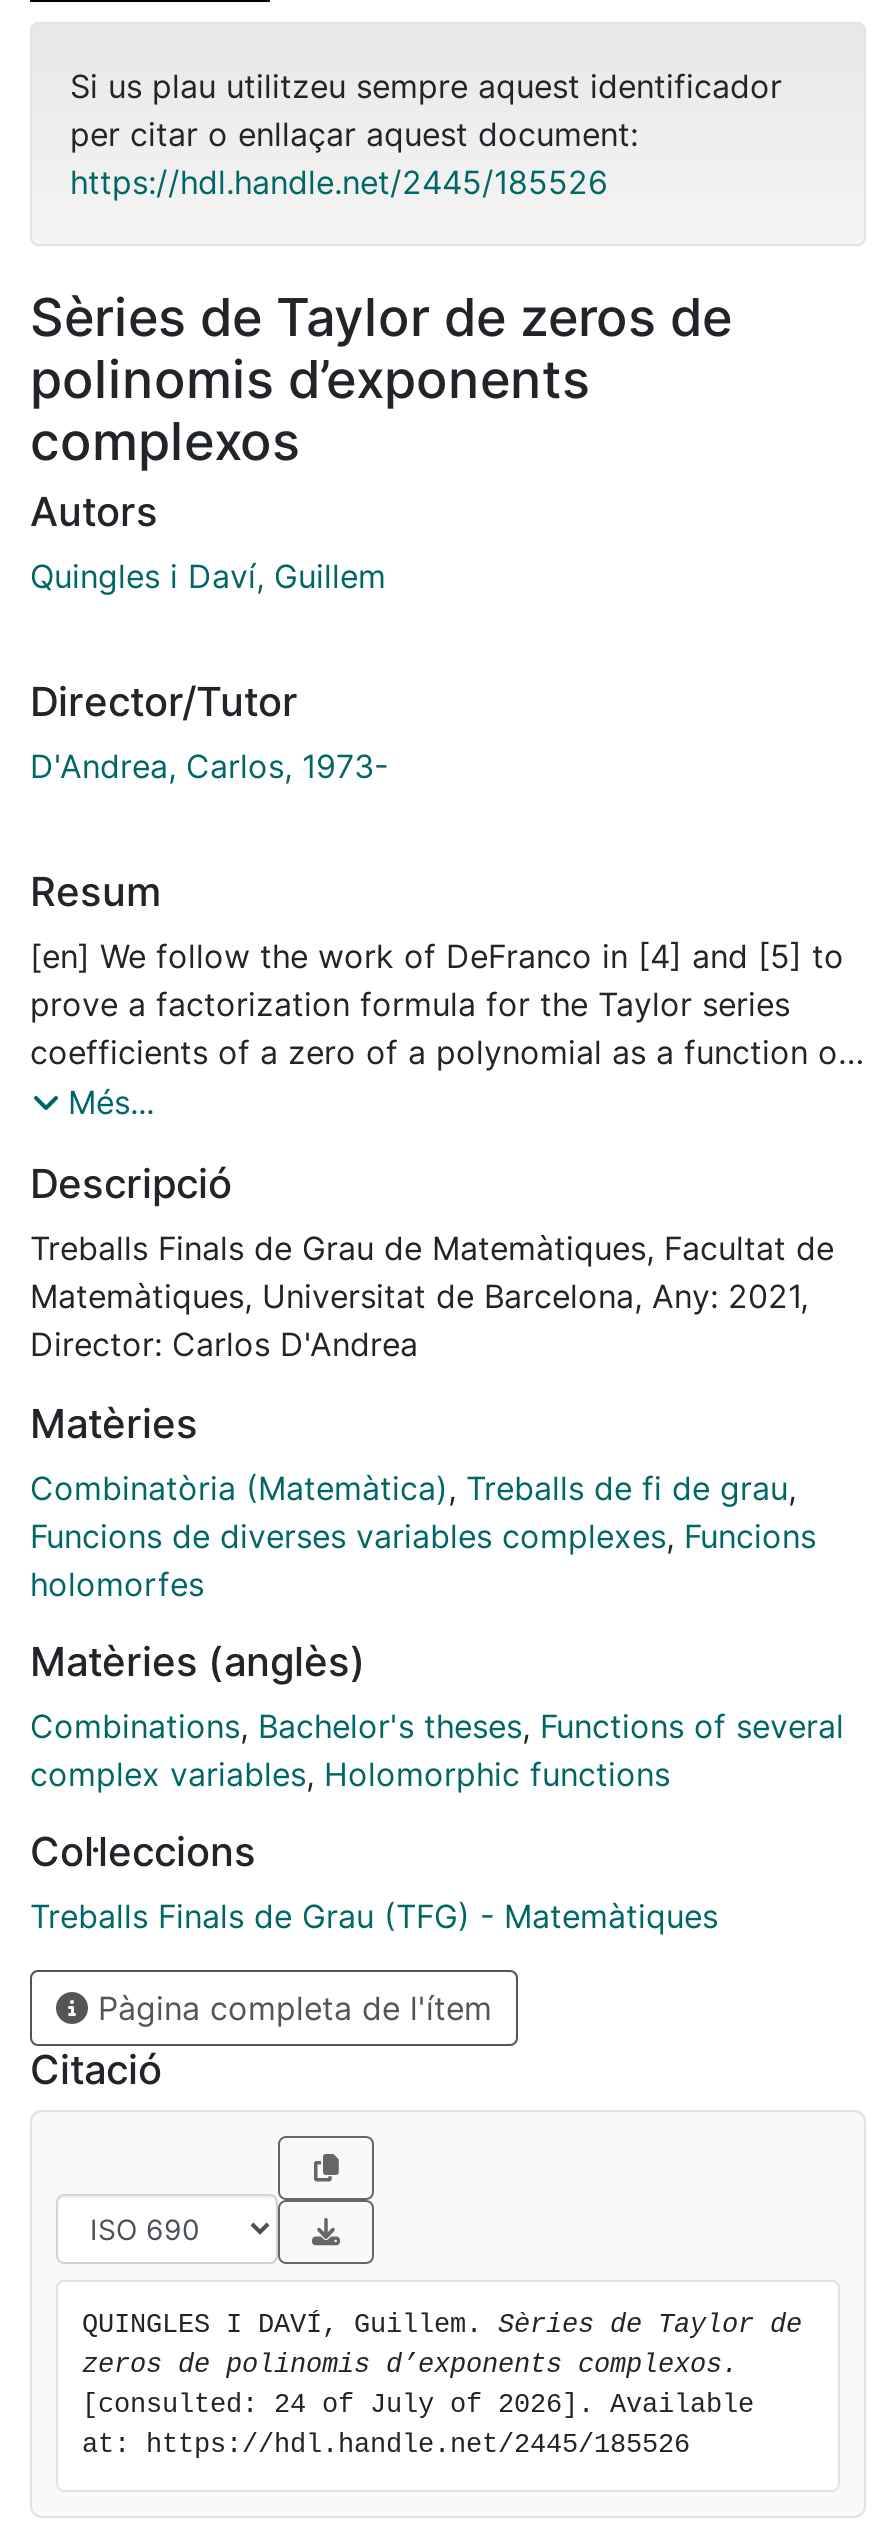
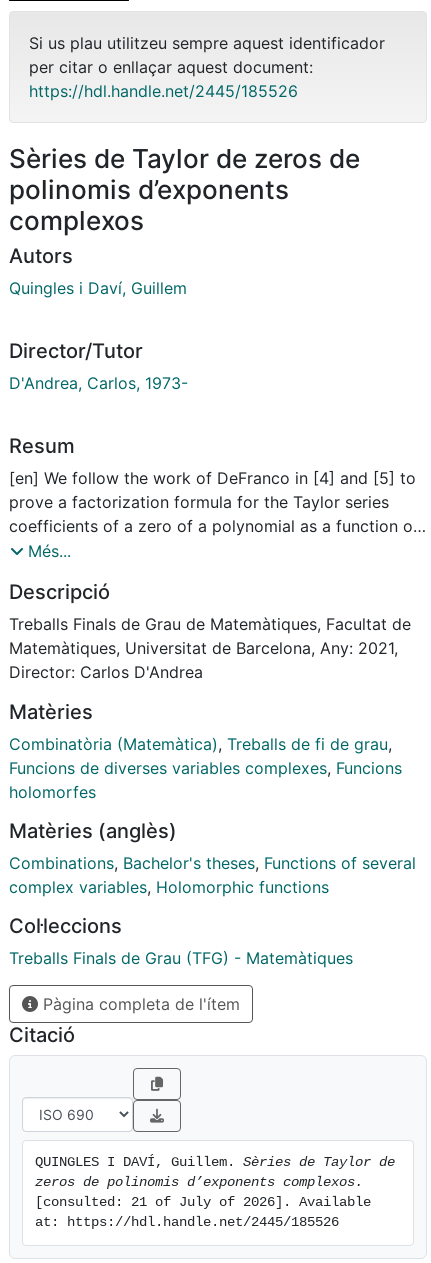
[82,2391,754,2421] [consulted: 24 of July of 2026]. Available -> [35,1195,371,1210] [consulted: 21 of July of 2026]. Available

